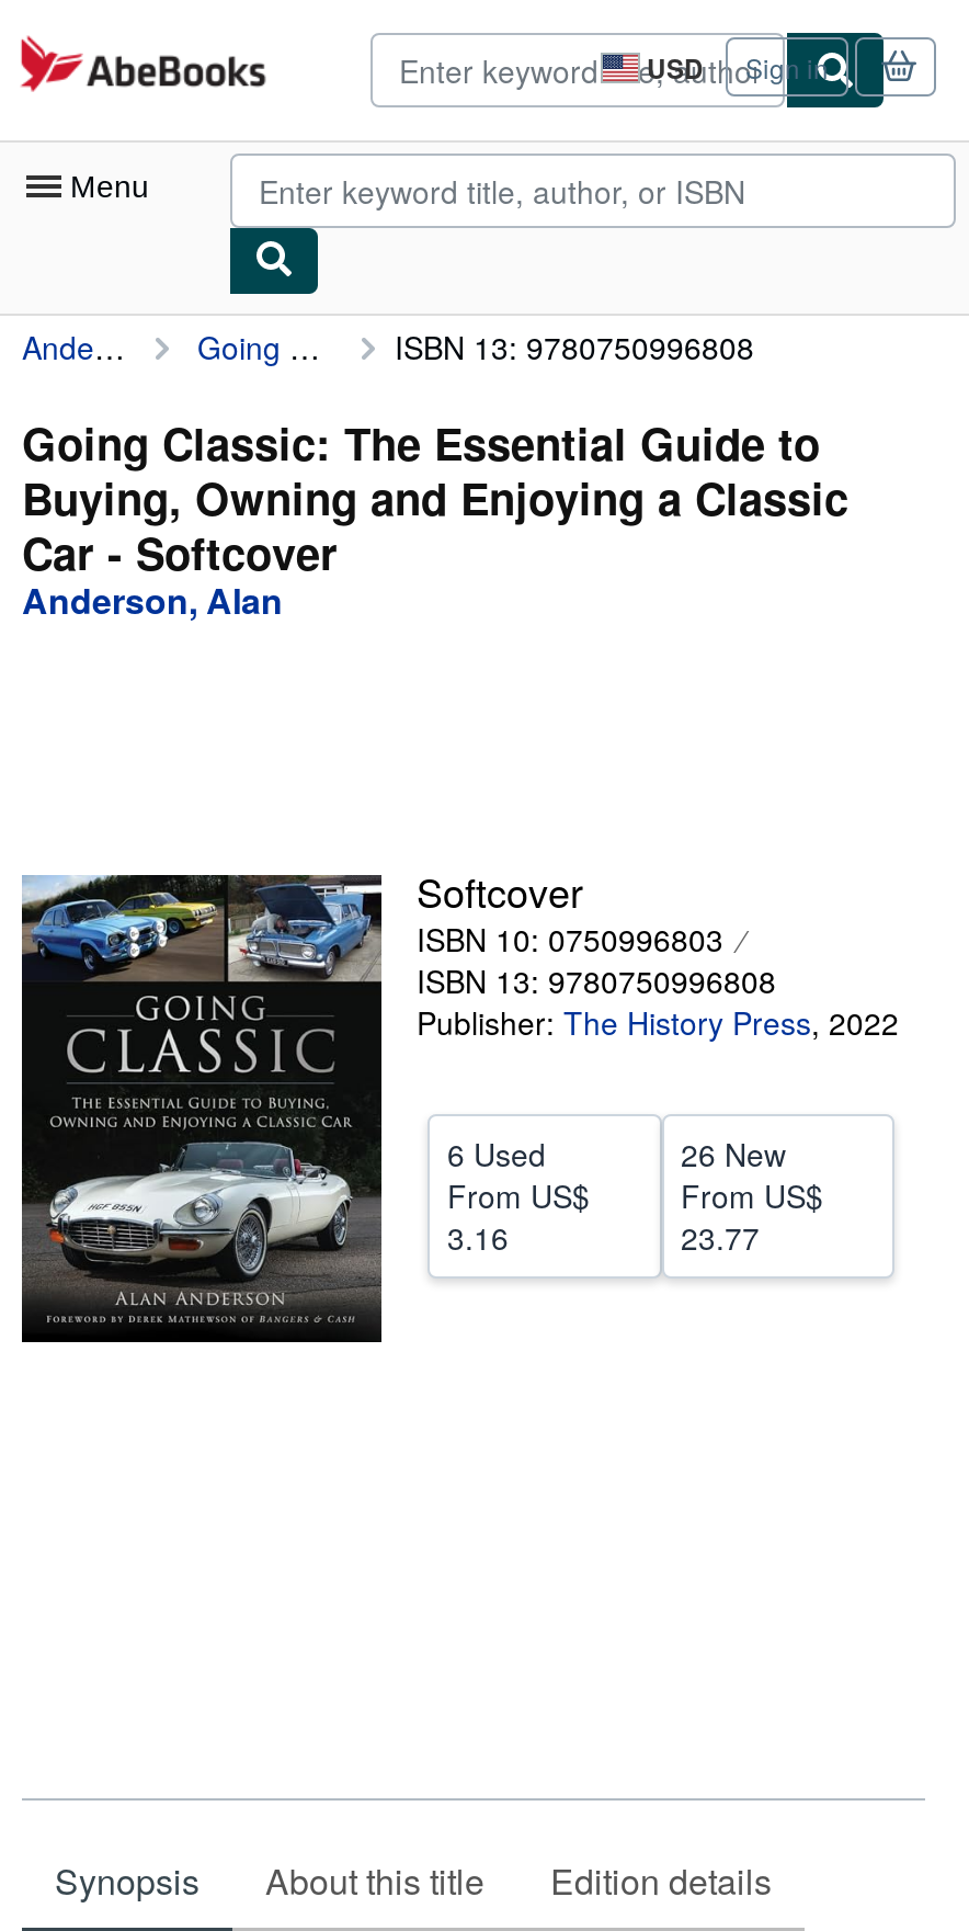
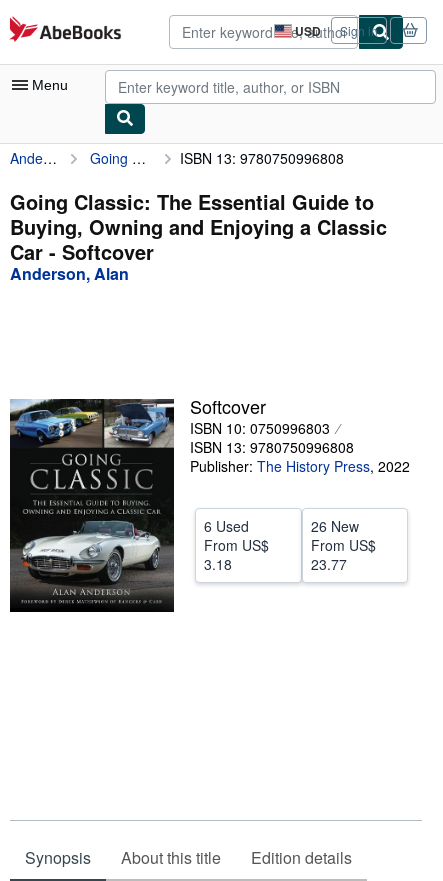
[447,1215,509,1259] 3.16 -> [204,554,232,574] 3.18

